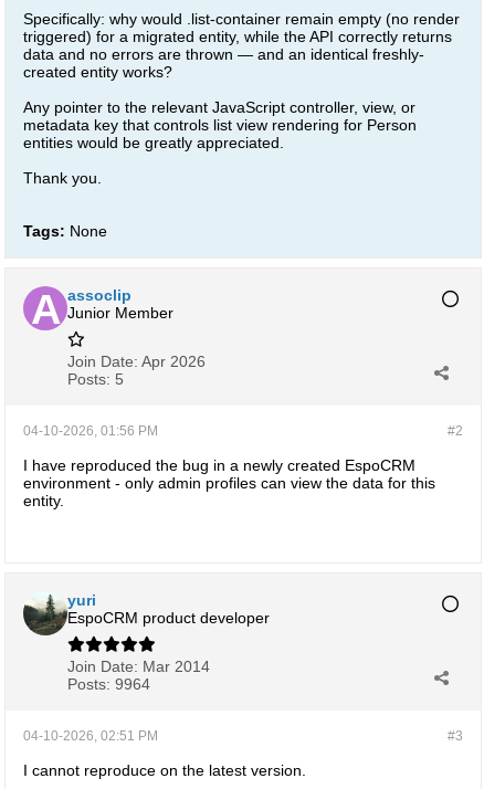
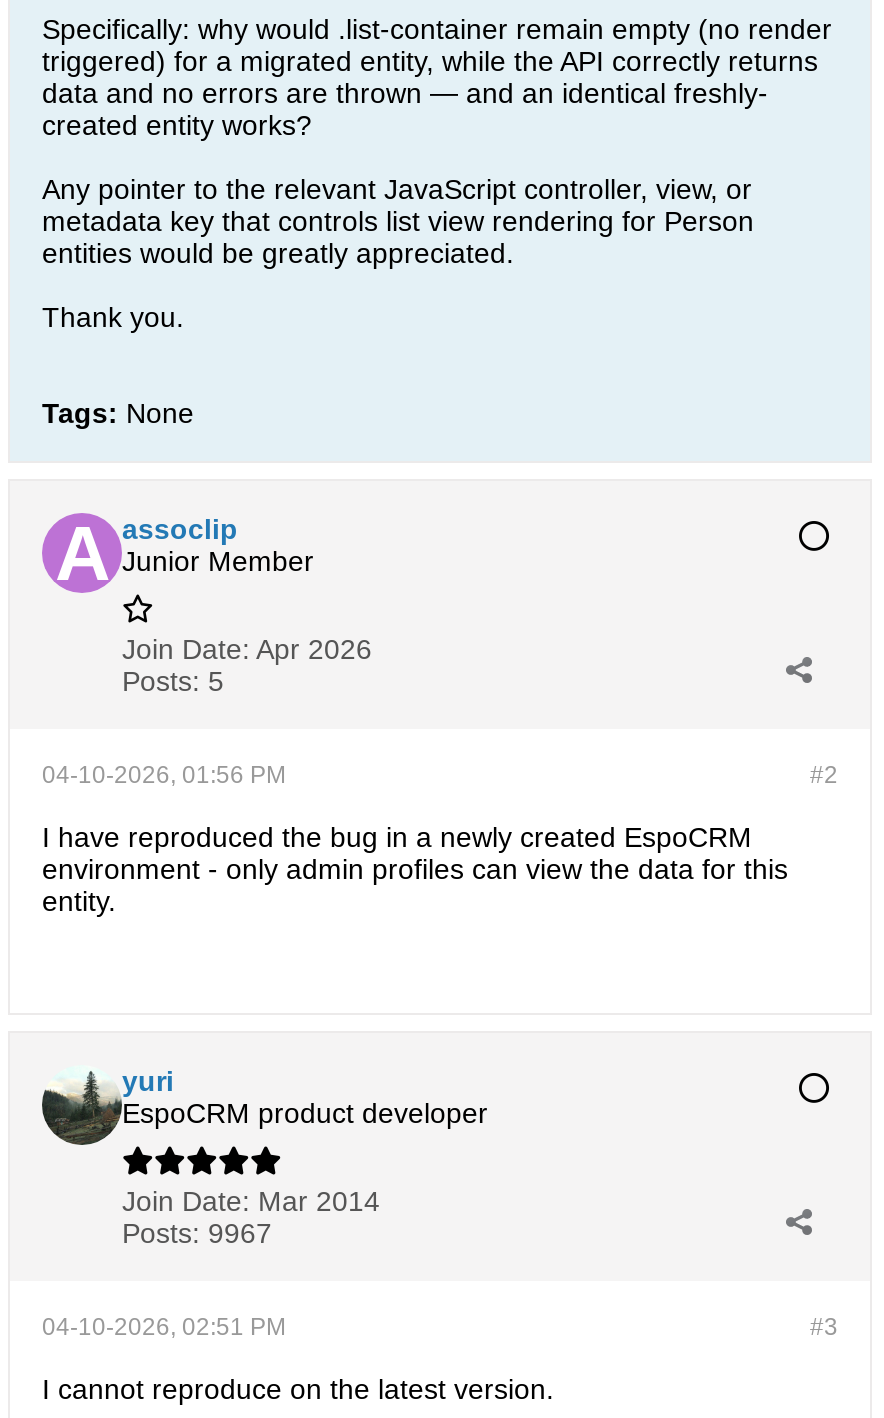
[67,675,150,693] Posts: 9964 -> [122,1217,272,1249] Posts: 9967

